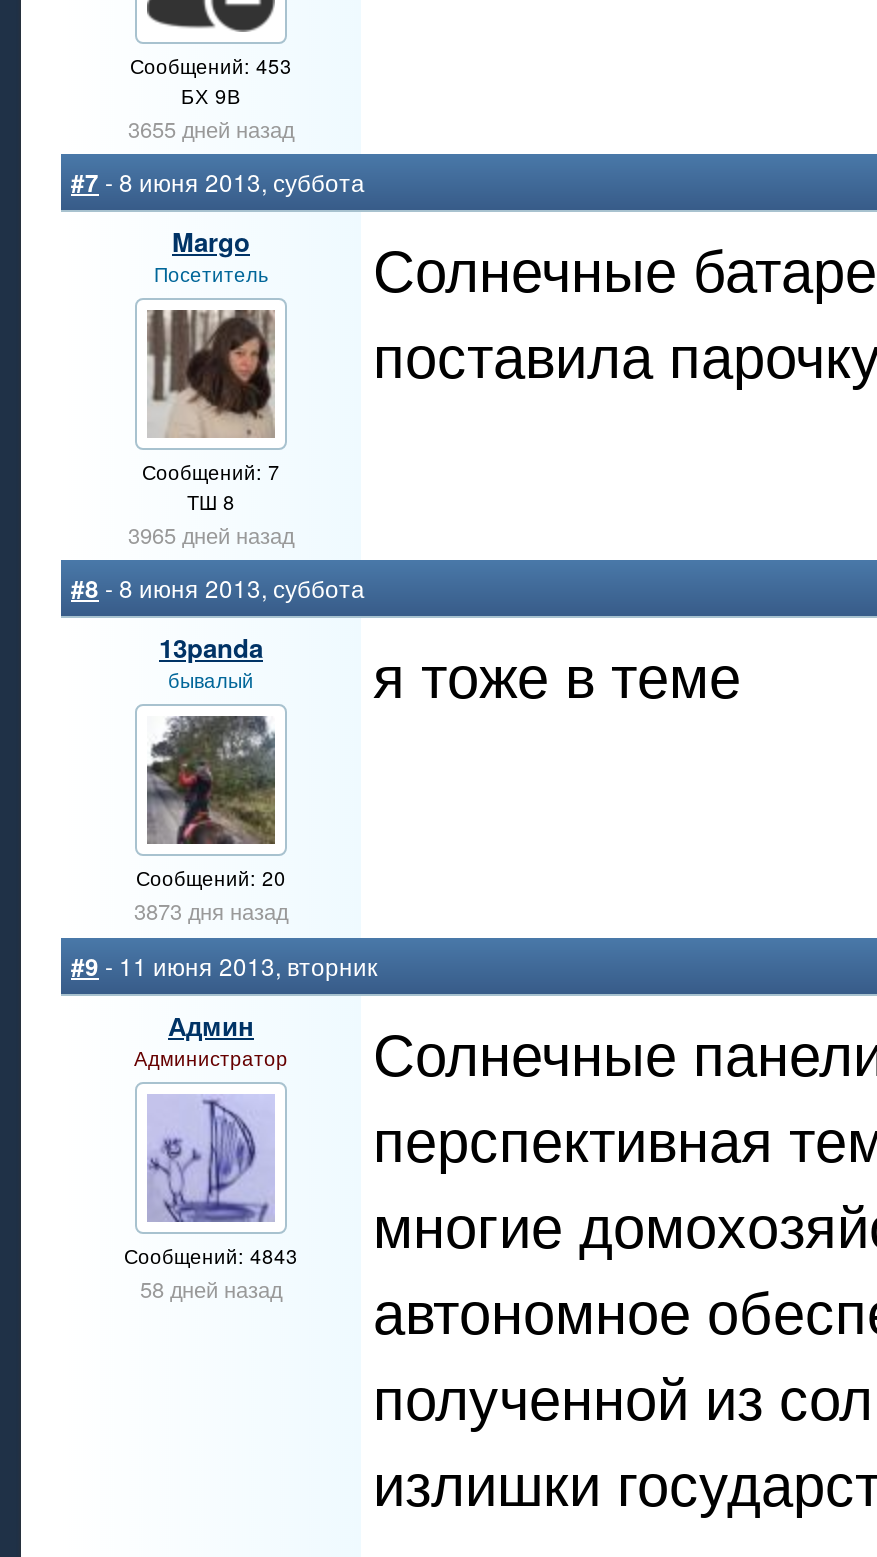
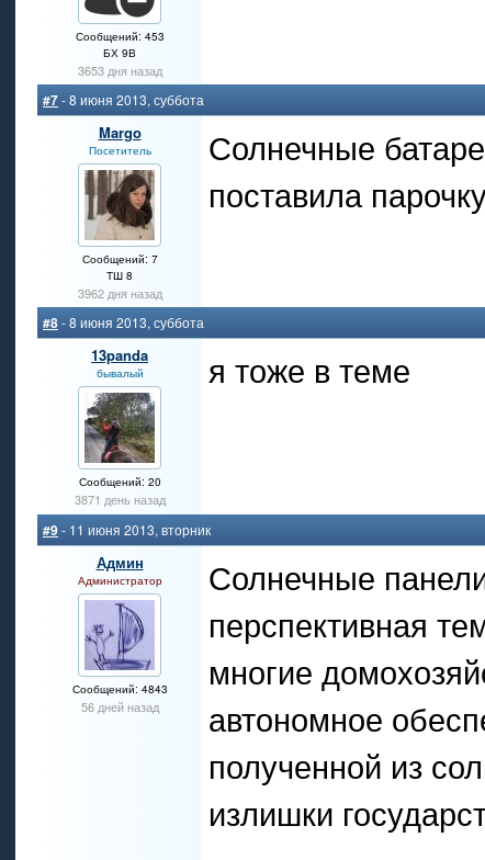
[128,112,294,144] 3655 дней назад -> [77,61,162,79] 3653 дня назад
[128,518,294,550] 3965 дней назад -> [77,284,162,302] 3962 дня назад
[134,894,288,926] 3873 дня назад -> [74,490,165,508] 3871 день назад
[140,1272,282,1304] 58 дней назад -> [81,698,159,715] 56 дней назад

